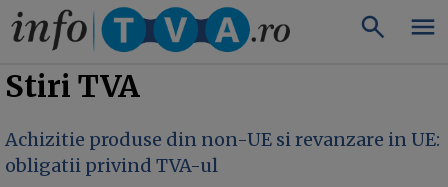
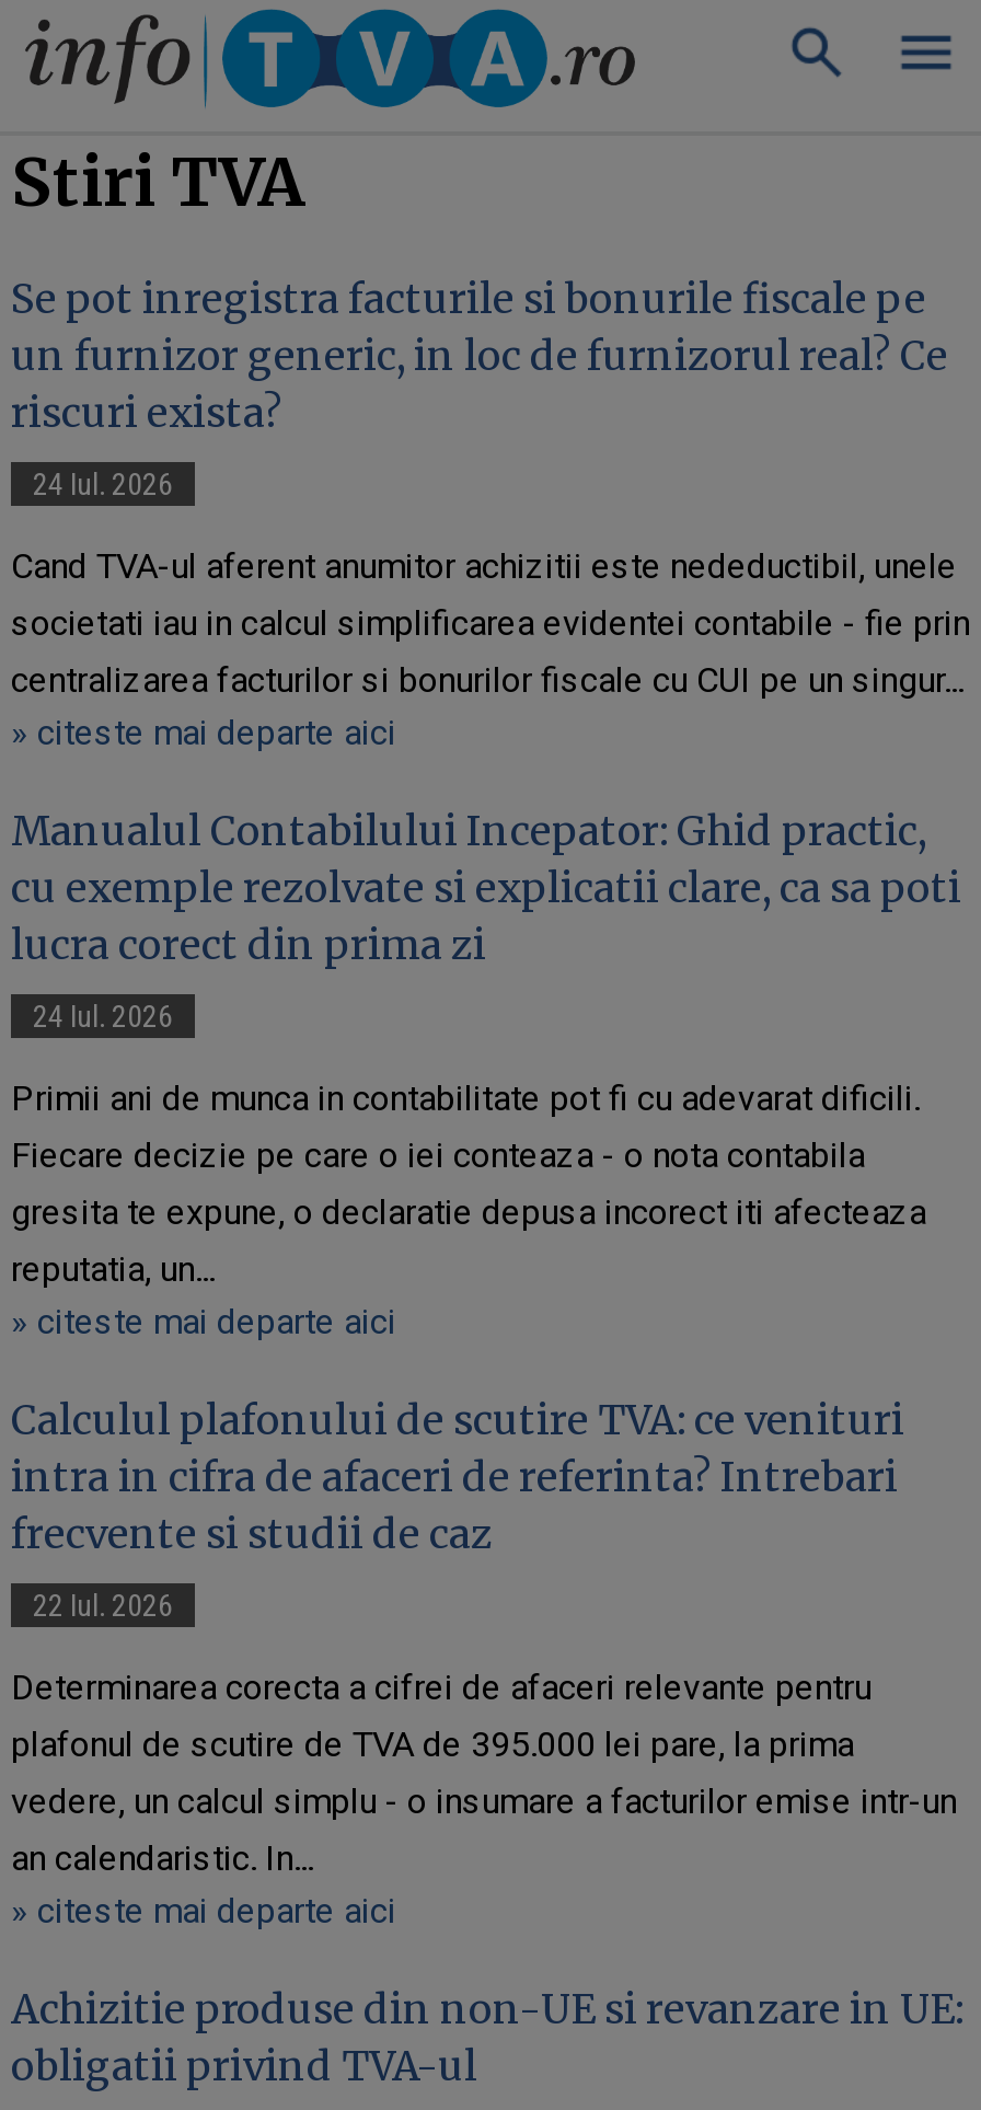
none -> [11,274,970,1932] Se pot inregistra facturile si bonurile fiscale pe | un furnizor generic, in loc de furnizorul real? Ce | riscuri exista? | 24 Iul. 2026 | Cand TVA-ul aferent anumitor achizitii este nedeductibil, unele | societati iau in calcul simplificarea evidentei contabile - fie prin | centralizarea facturilor si bonurilor fiscale cu CUI pe un singur... | » citeste mai departe aici | Manualul Contabilului Incepator: Ghid practic, | cu exemple rezolvate si explicatii clare, ca sa poti | lucra corect din prima zi | 24 Iul. 2026 | Primii ani de munca in contabilitate pot fi cu adevarat dificili. | Fiecare decizie pe care o iei conteaza - o nota contabila | gresita te expune, o declaratie depusa incorect iti afecteaza | reputatia, un... | » citeste mai departe aici | Calculul plafonului de scutire TVA: ce venituri | intra in cifra de afaceri de referinta? Intrebari | frecvente si studii de caz | 22 Iul. 2026 | Determinarea corecta a cifrei de afaceri relevante pentru | plafonul de scutire de TVA de 395.000 lei pare, la prima | vedere, un calcul simplu - o insumare a facturilor emise intr-un | an calendaristic. In... | » citeste mai departe aici

